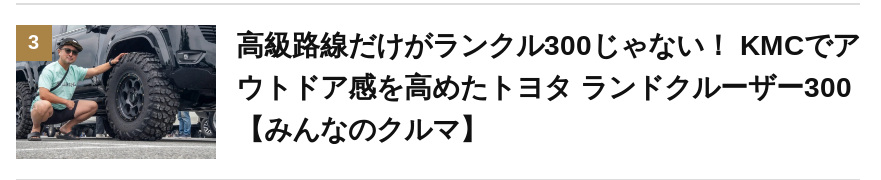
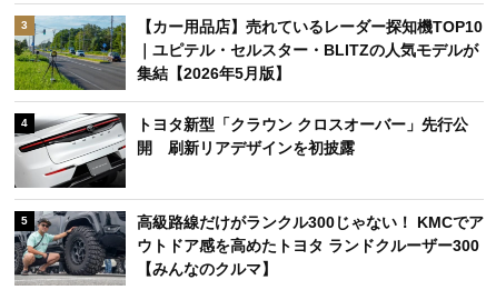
none -> [13,16,483,157] [image] | 【カー用品店】売れているレーダー探知機TOP10 | ｜ユピテル・セルスター・BLITZの人気モデルが | 集結【2026年5月版】 | 4 | トヨタ新型「クラウン クロスオーバー」先行公 | 開 刷新リアデザインを初披露
none -> [13,112,127,227] [image] | 5

